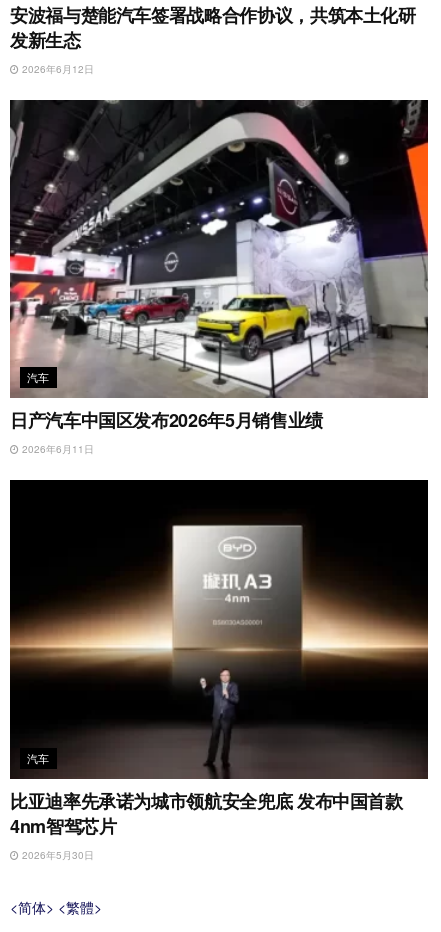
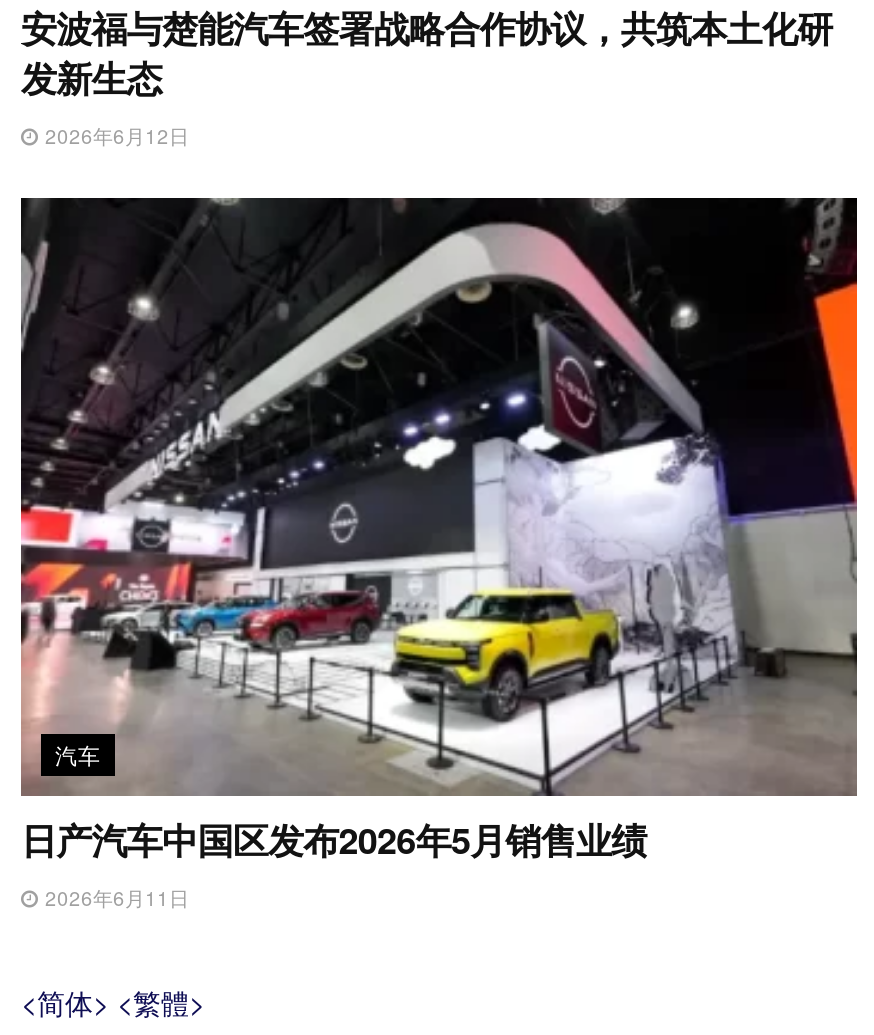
[9,479,429,862] [image] | 汽车 | 比亚迪率先承诺为城市领航安全兜底 发布中国首款 | 4nm智驾芯片 | 2026年5月30日 -> none

